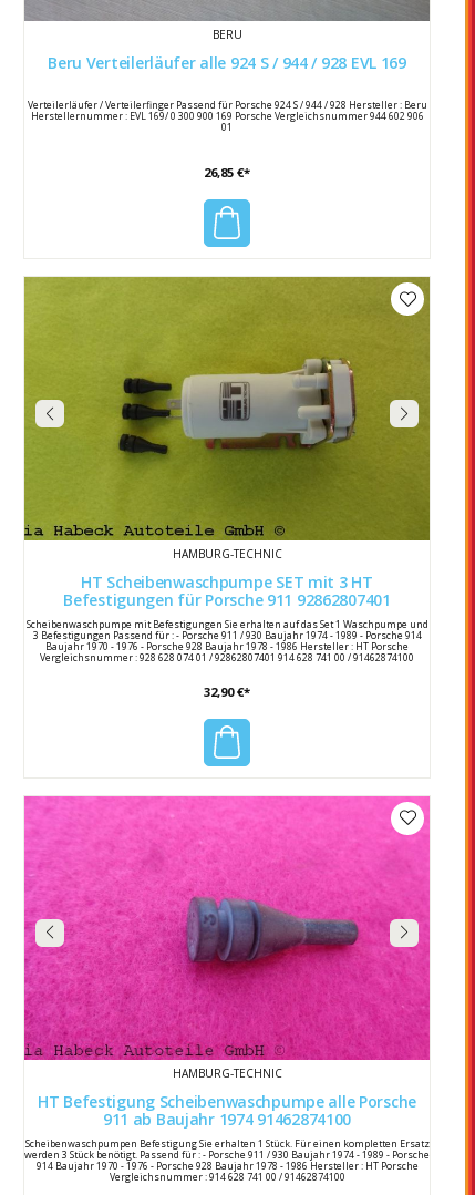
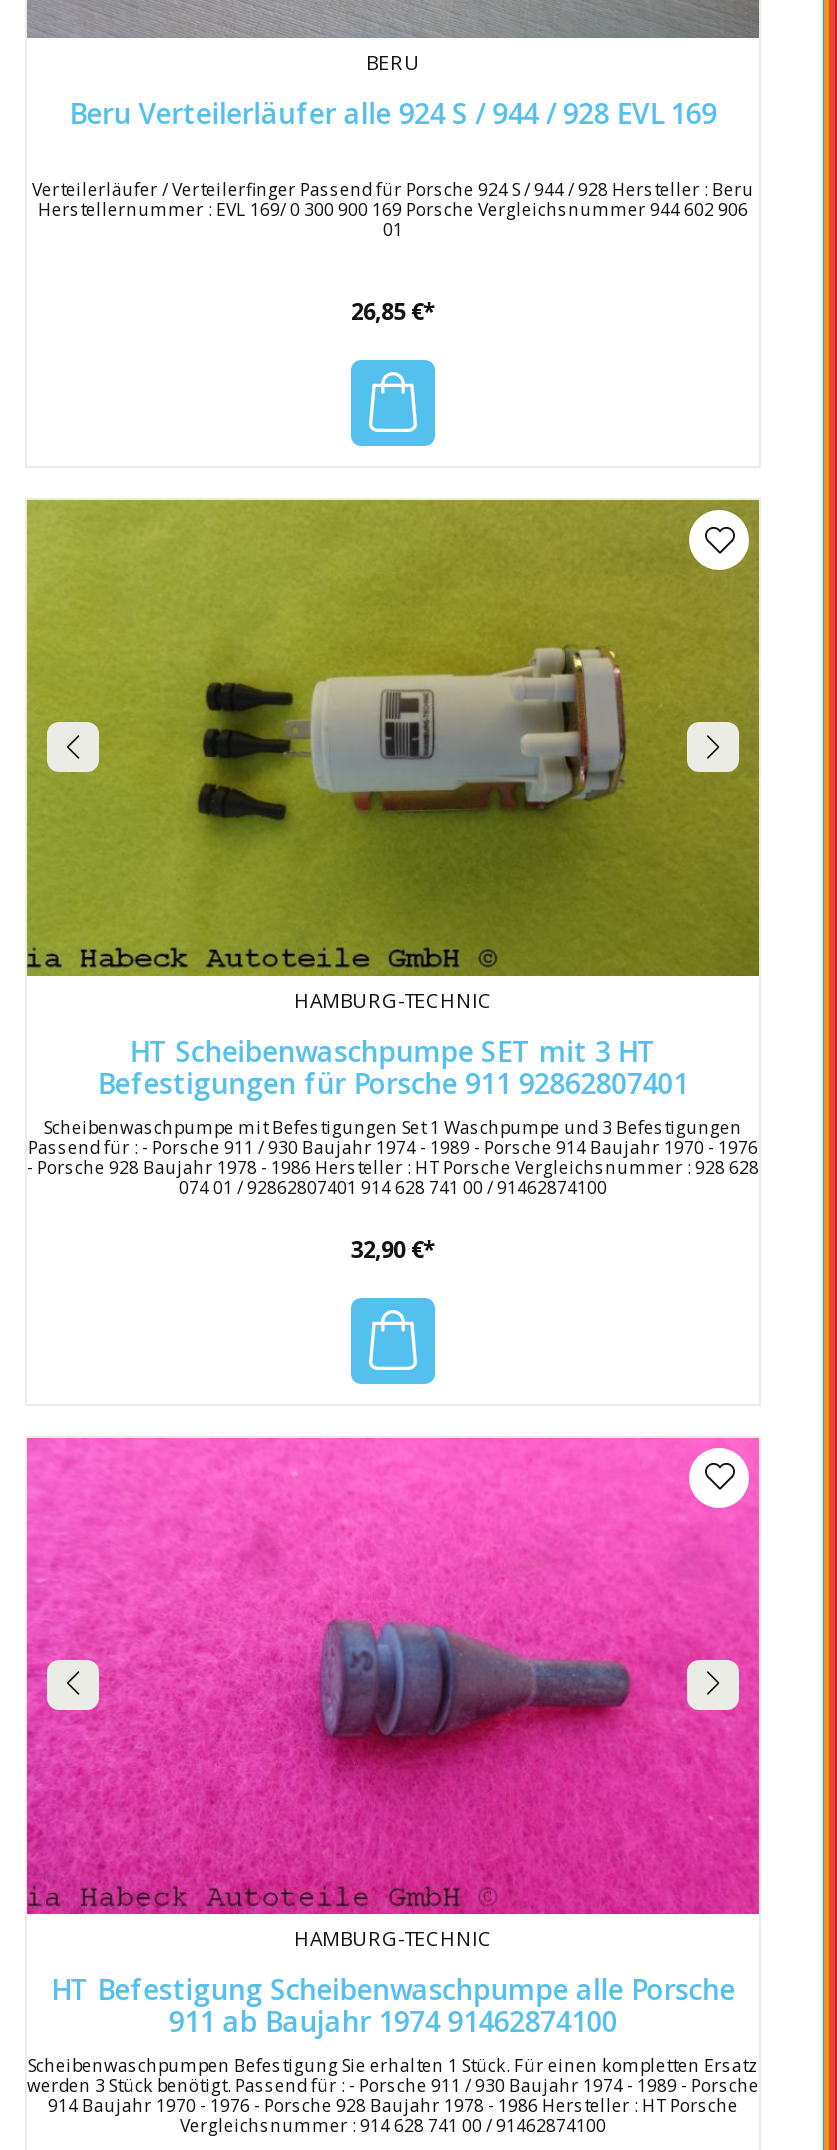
[26,618,428,665] Scheibenwaschpumpe mit Befestigungen Sie erhalten auf das Set 1 Waschpumpe und | 3 Befestigungen Passend für : - Porsche 911 / 930 Baujahr 1974 - 1989 - Porsche 914 | Baujahr 1970 - 1976 - Porsche 928 Baujahr 1978 - 1986 Hersteller : HT Porsche | Vergleichsnummer : 928 628 074 01 / 92862807401 914 628 741 00 / 91462874100 -> [27,1116,759,1200] Scheibenwaschpumpe mit Befestigungen Set 1 Waschpumpe und 3 Befestigungen | Passend für : - Porsche 911 / 930 Baujahr 1974 - 1989 - Porsche 914 Baujahr 1970 - 1976 | - Porsche 928 Baujahr 1978 - 1986 Hersteller : HT Porsche Vergleichsnummer : 928 628 | 074 01 / 92862807401 914 628 741 00 / 91462874100

